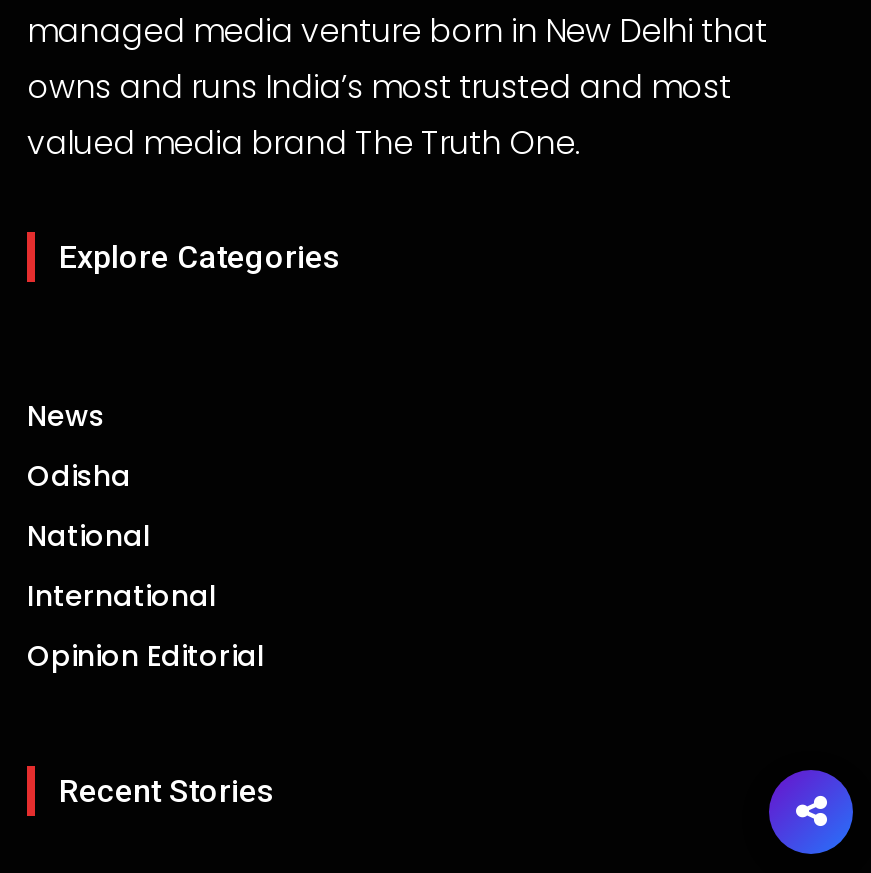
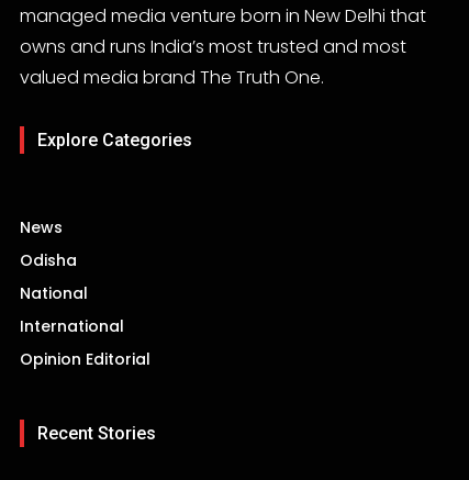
[767,768,855,856] [image] -> none

